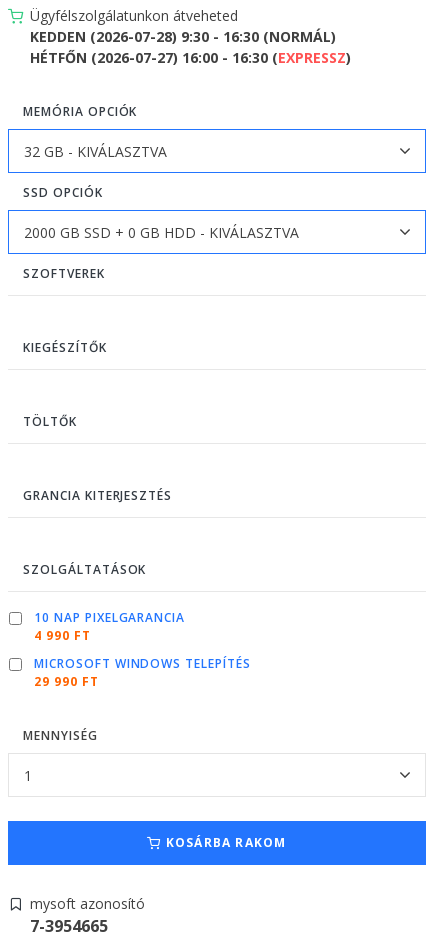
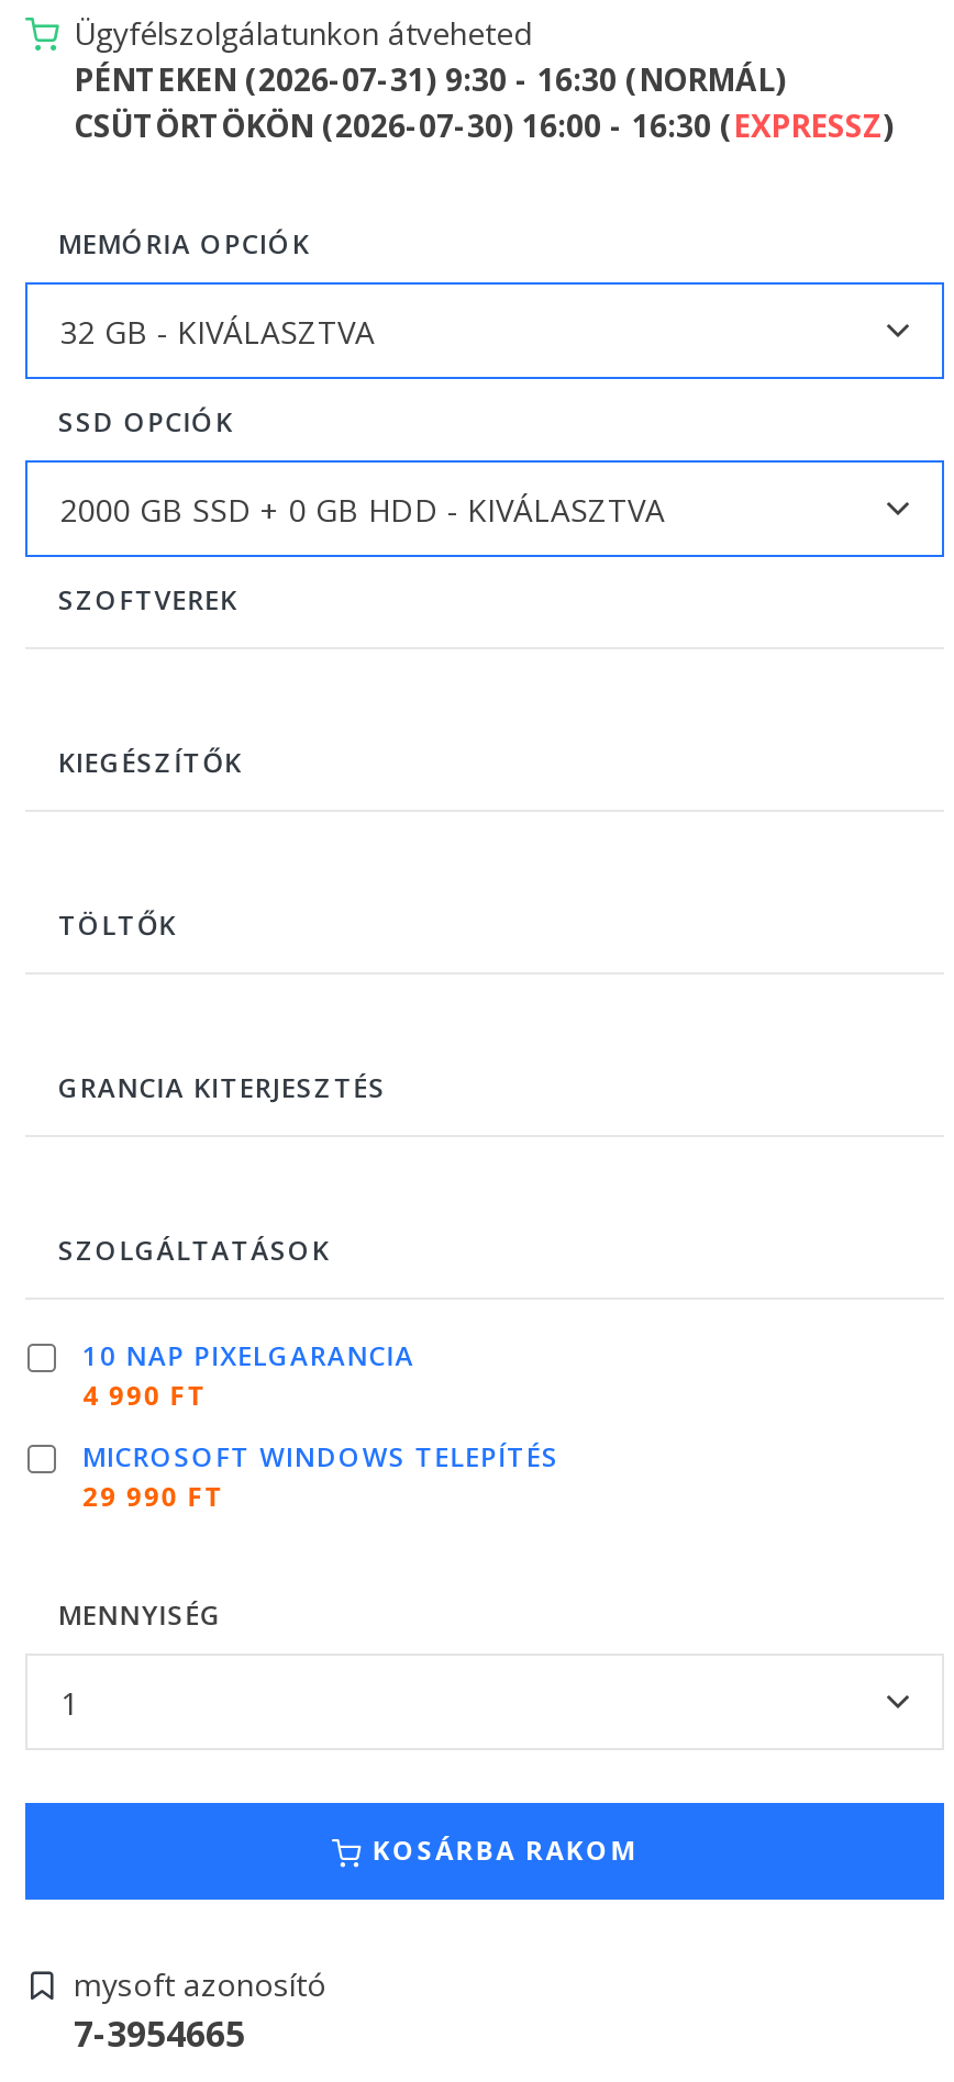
[30,27,336,46] KEDDEN (2026-07-28) 9:30 - 16:30 (NORMÁL) -> [74,58,786,100] PÉNTEKEN (2026-07-31) 9:30 - 16:30 (NORMÁL)
[30,48,351,67] HÉTFŐN (2026-07-27) 16:00 - 16:30 (EXPRESSZ) -> [74,105,894,146] CSÜTÖRTÖKÖN (2026-07-30) 16:00 - 16:30 (EXPRESSZ)

